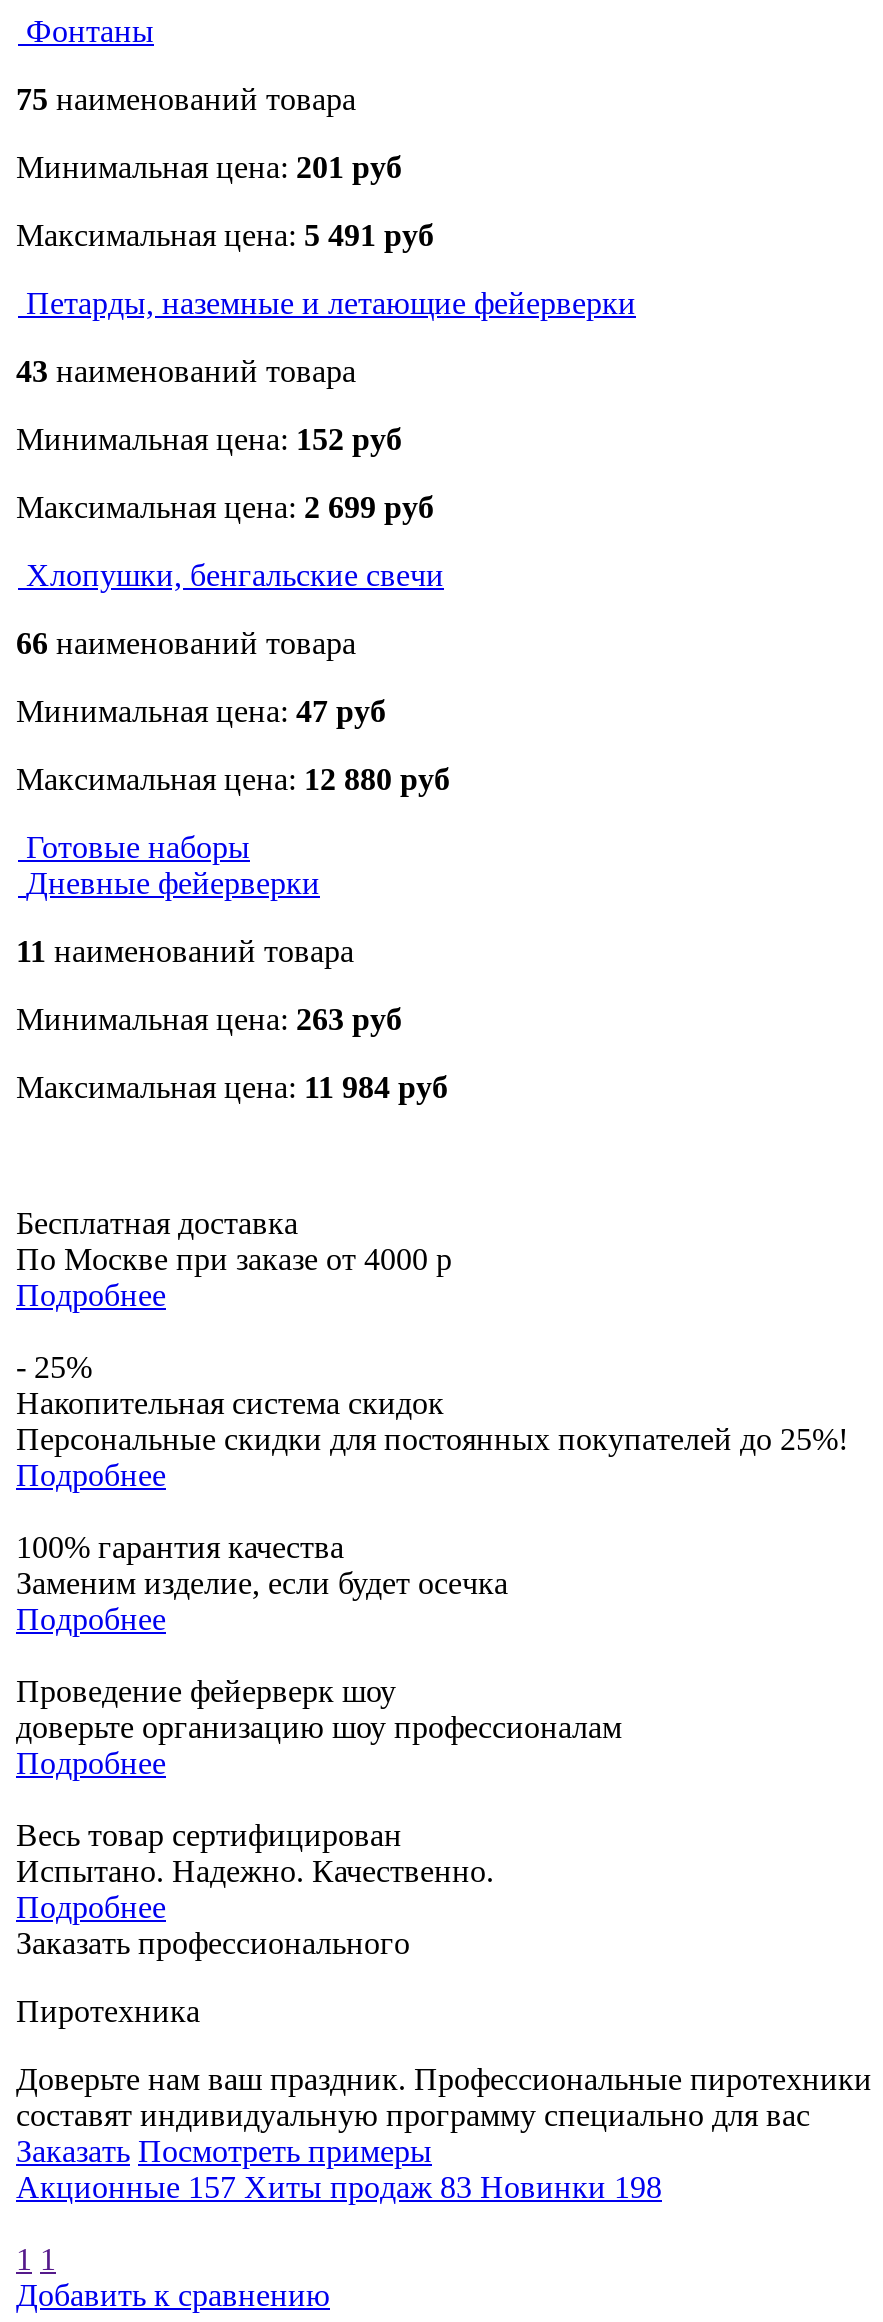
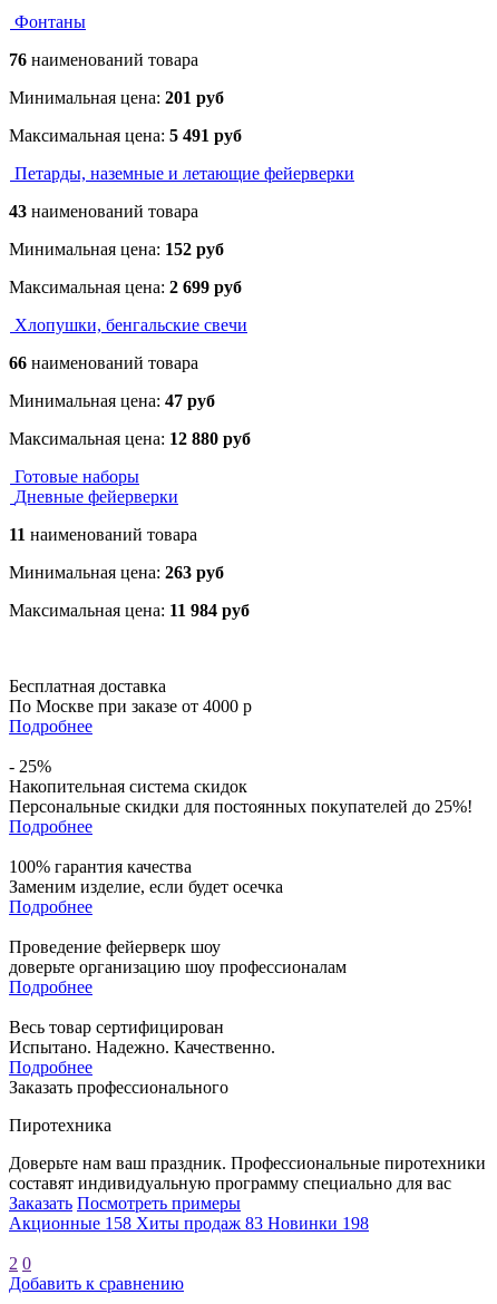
[16,82,356,116] 75 наименований товара -> [9,50,198,69] 76 наименований товара
[16,2170,662,2204] Акционные 157 Хиты продаж 83 Новинки 198 -> [9,1214,369,1233] Акционные 158 Хиты продаж 83 Новинки 198
[16,2242,56,2276] 1 1 -> [9,1254,31,1273] 2 0

